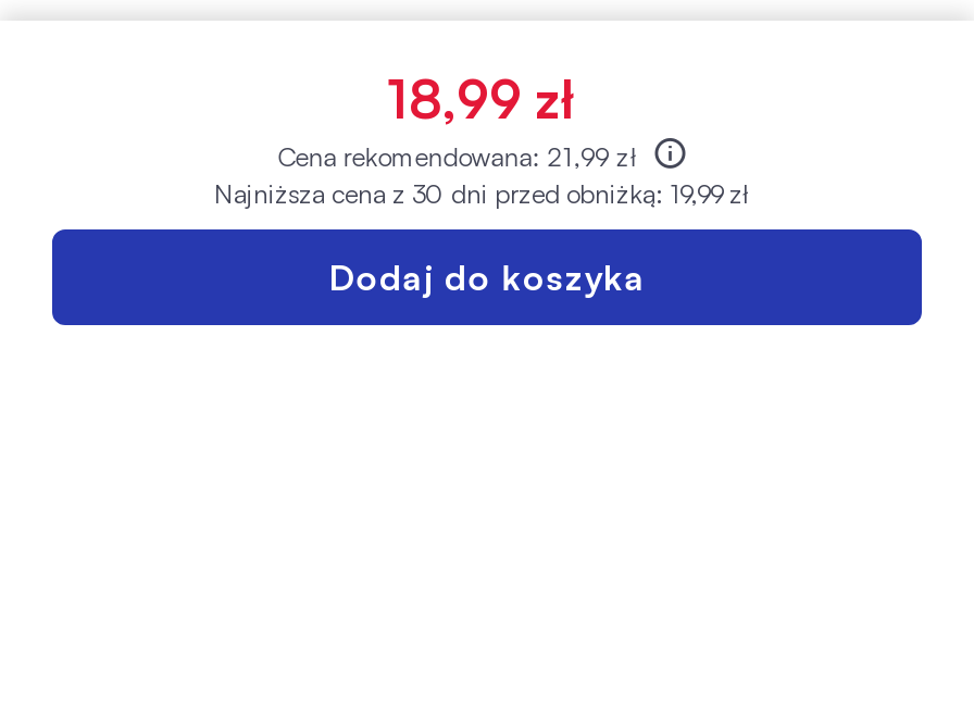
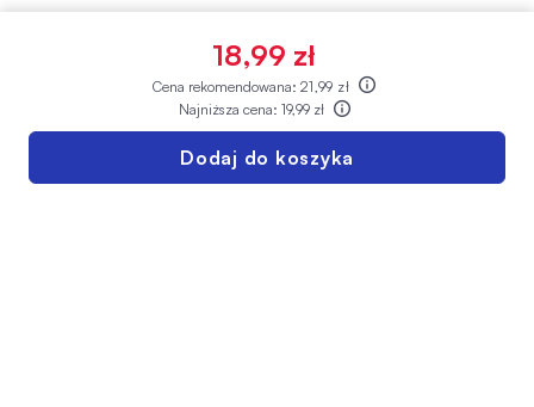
[214,177,749,210] Najniższa cena z 30 dni przed obniżką: 19,99 zł -> [178,100,324,118] Najniższa cena: 19,99 zł

